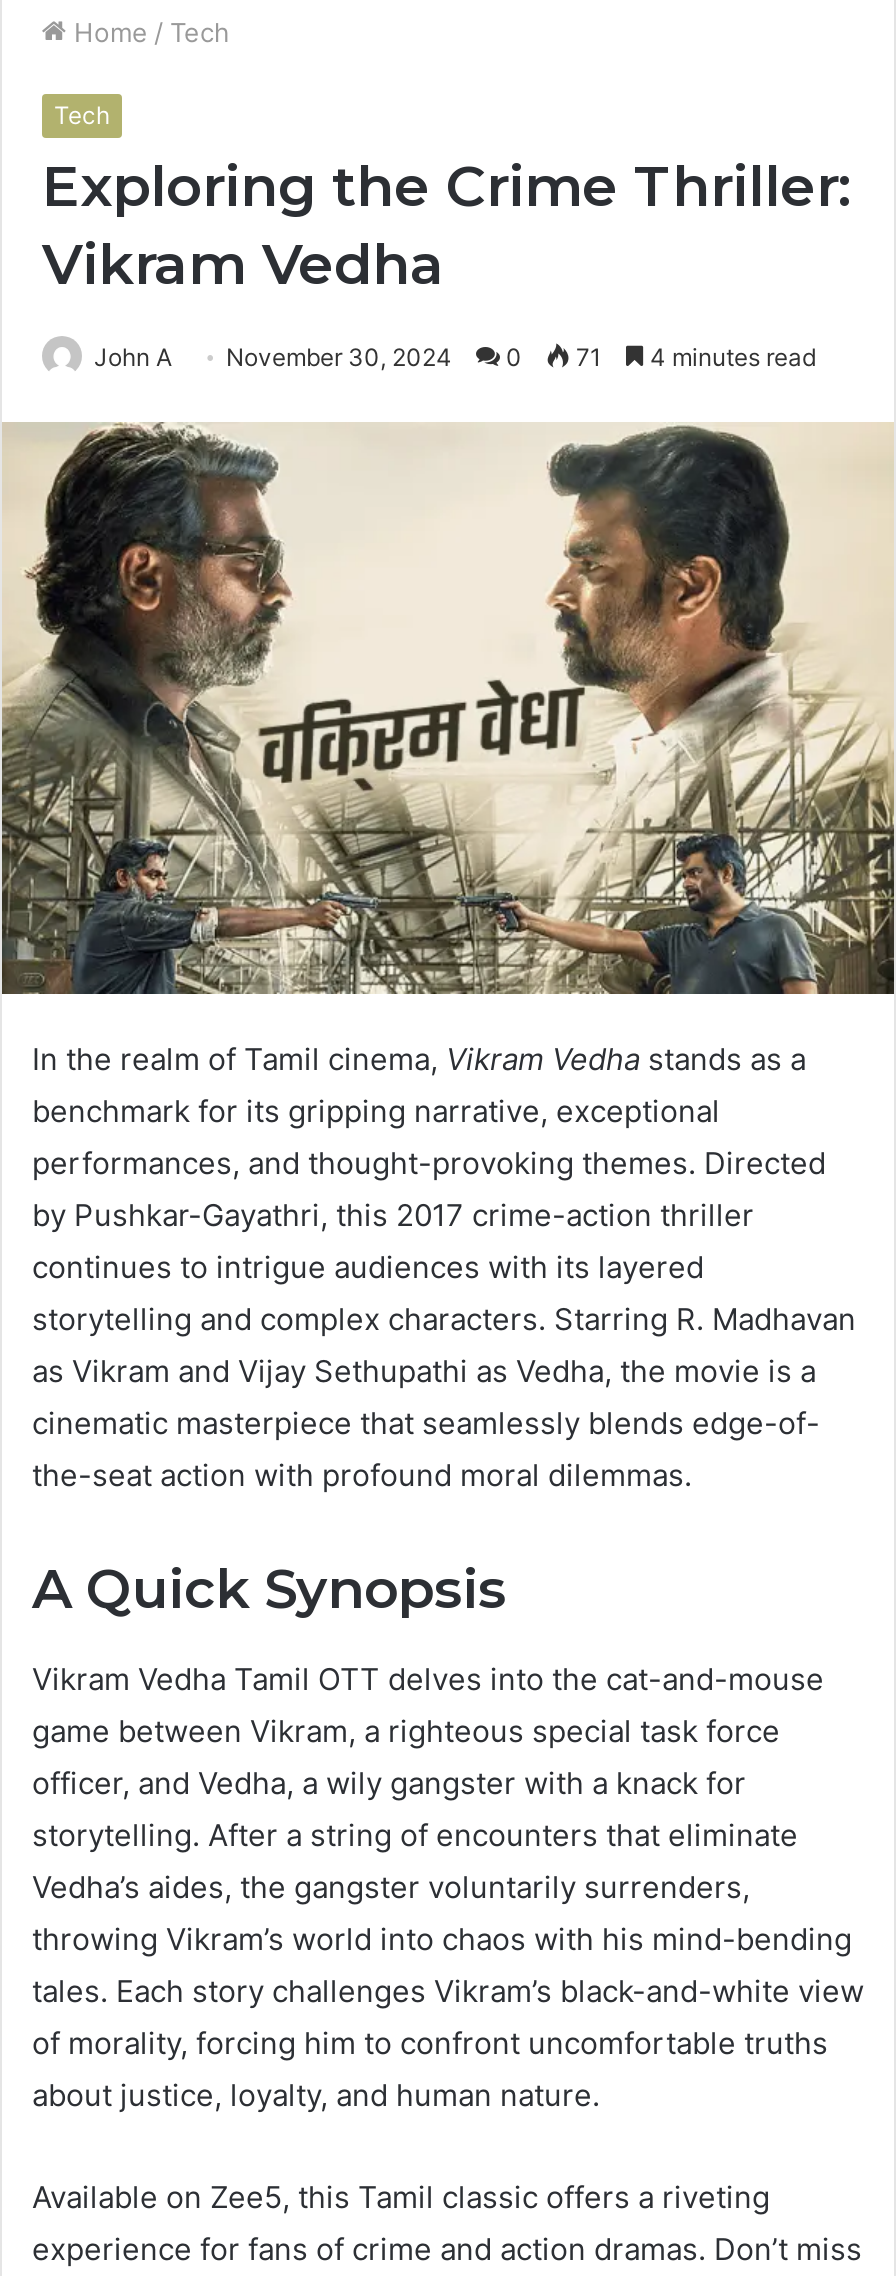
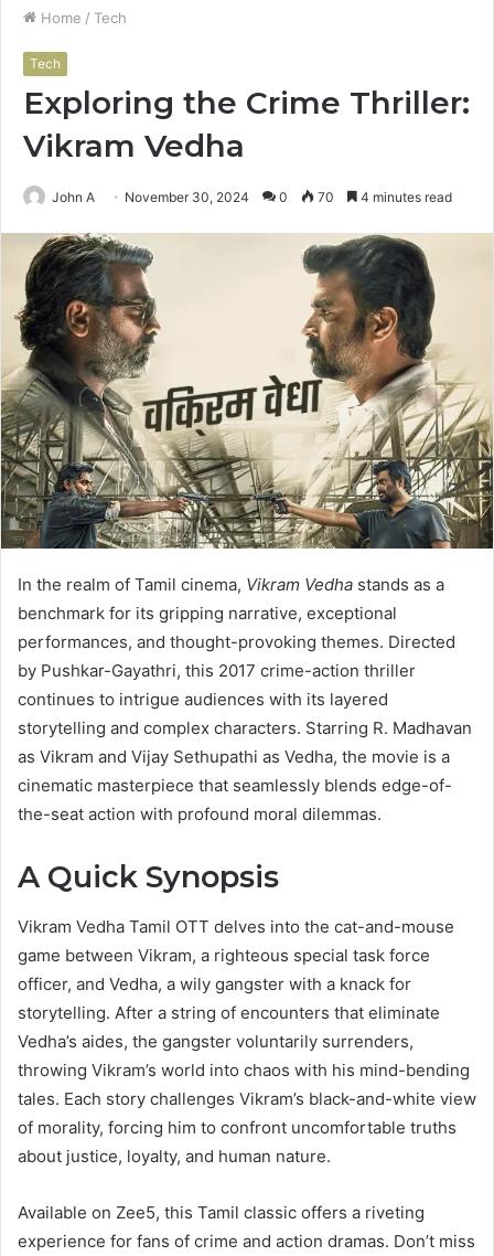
[94,343,816,373] John A November 30, 2024 0 71 4 minutes read -> [52,189,452,206] John A November 30, 2024 0 70 4 minutes read

